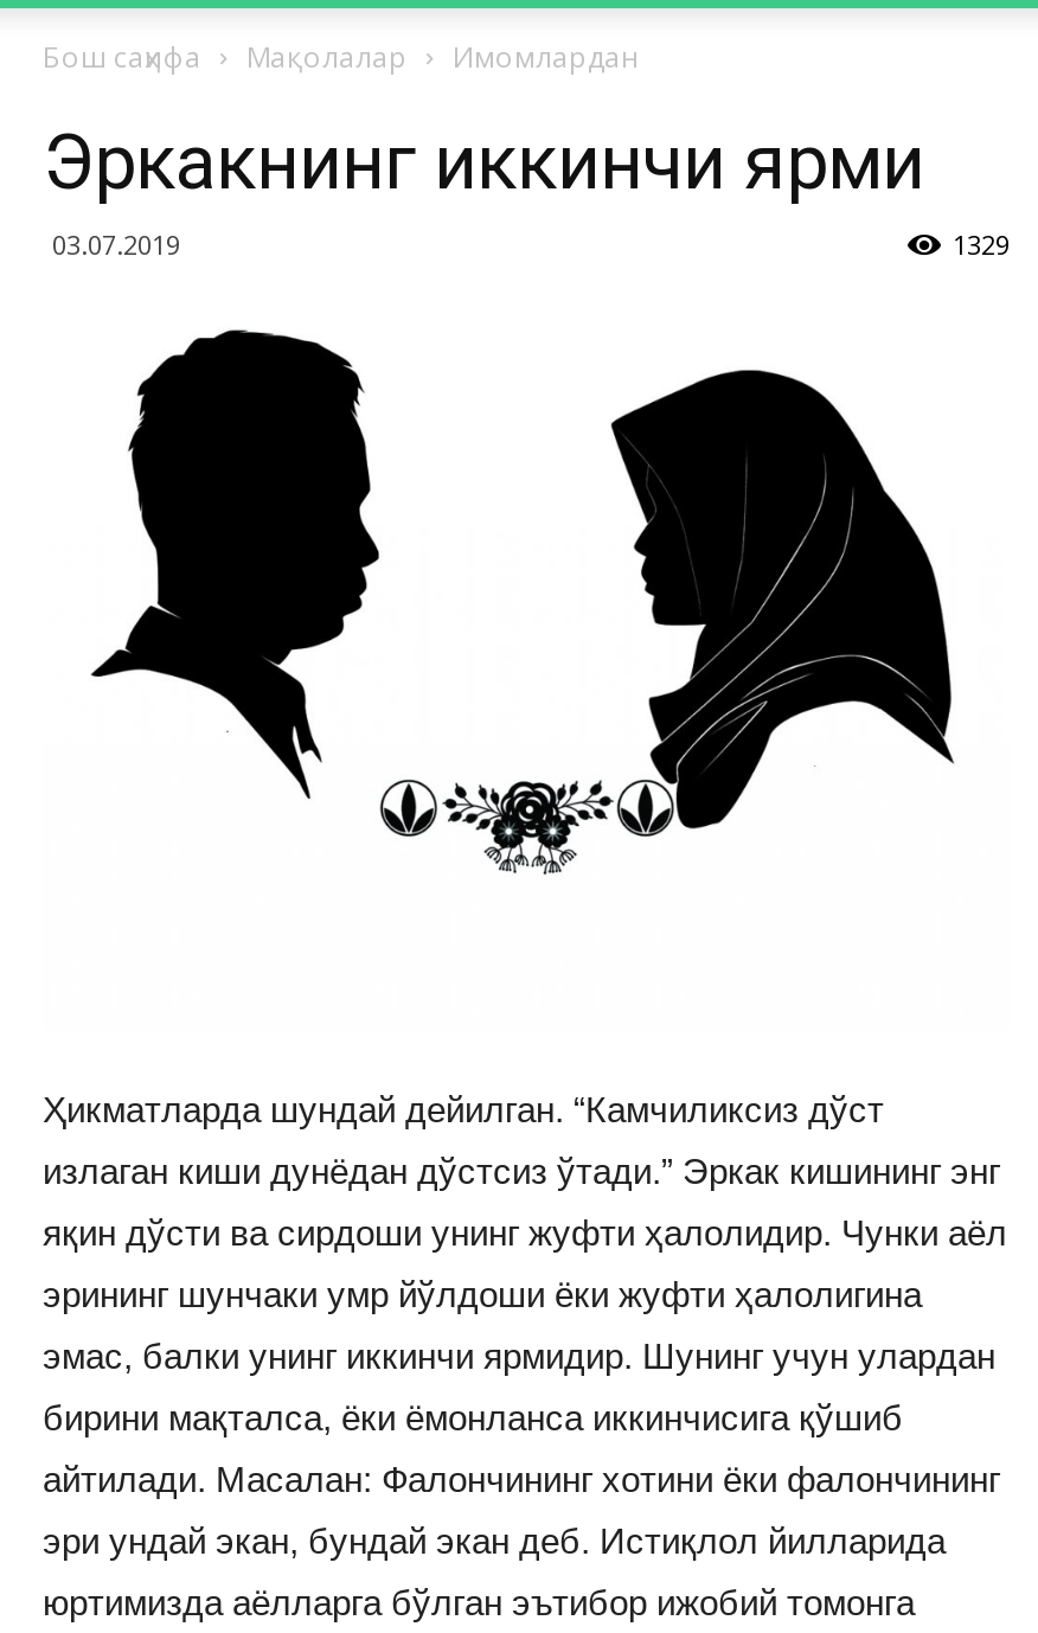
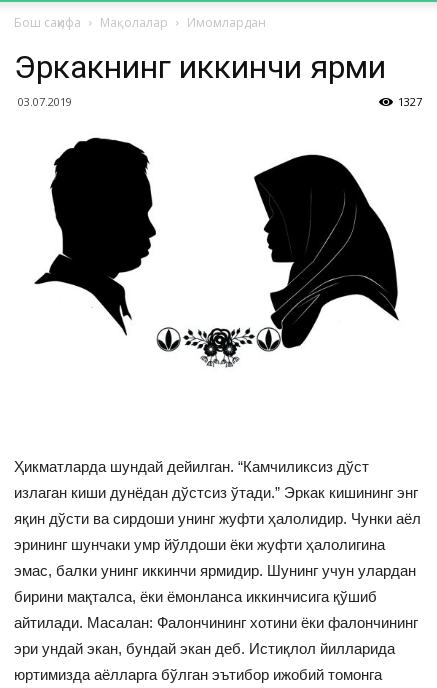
[953,226,1010,262] 1329 -> [398,94,422,109] 1327

